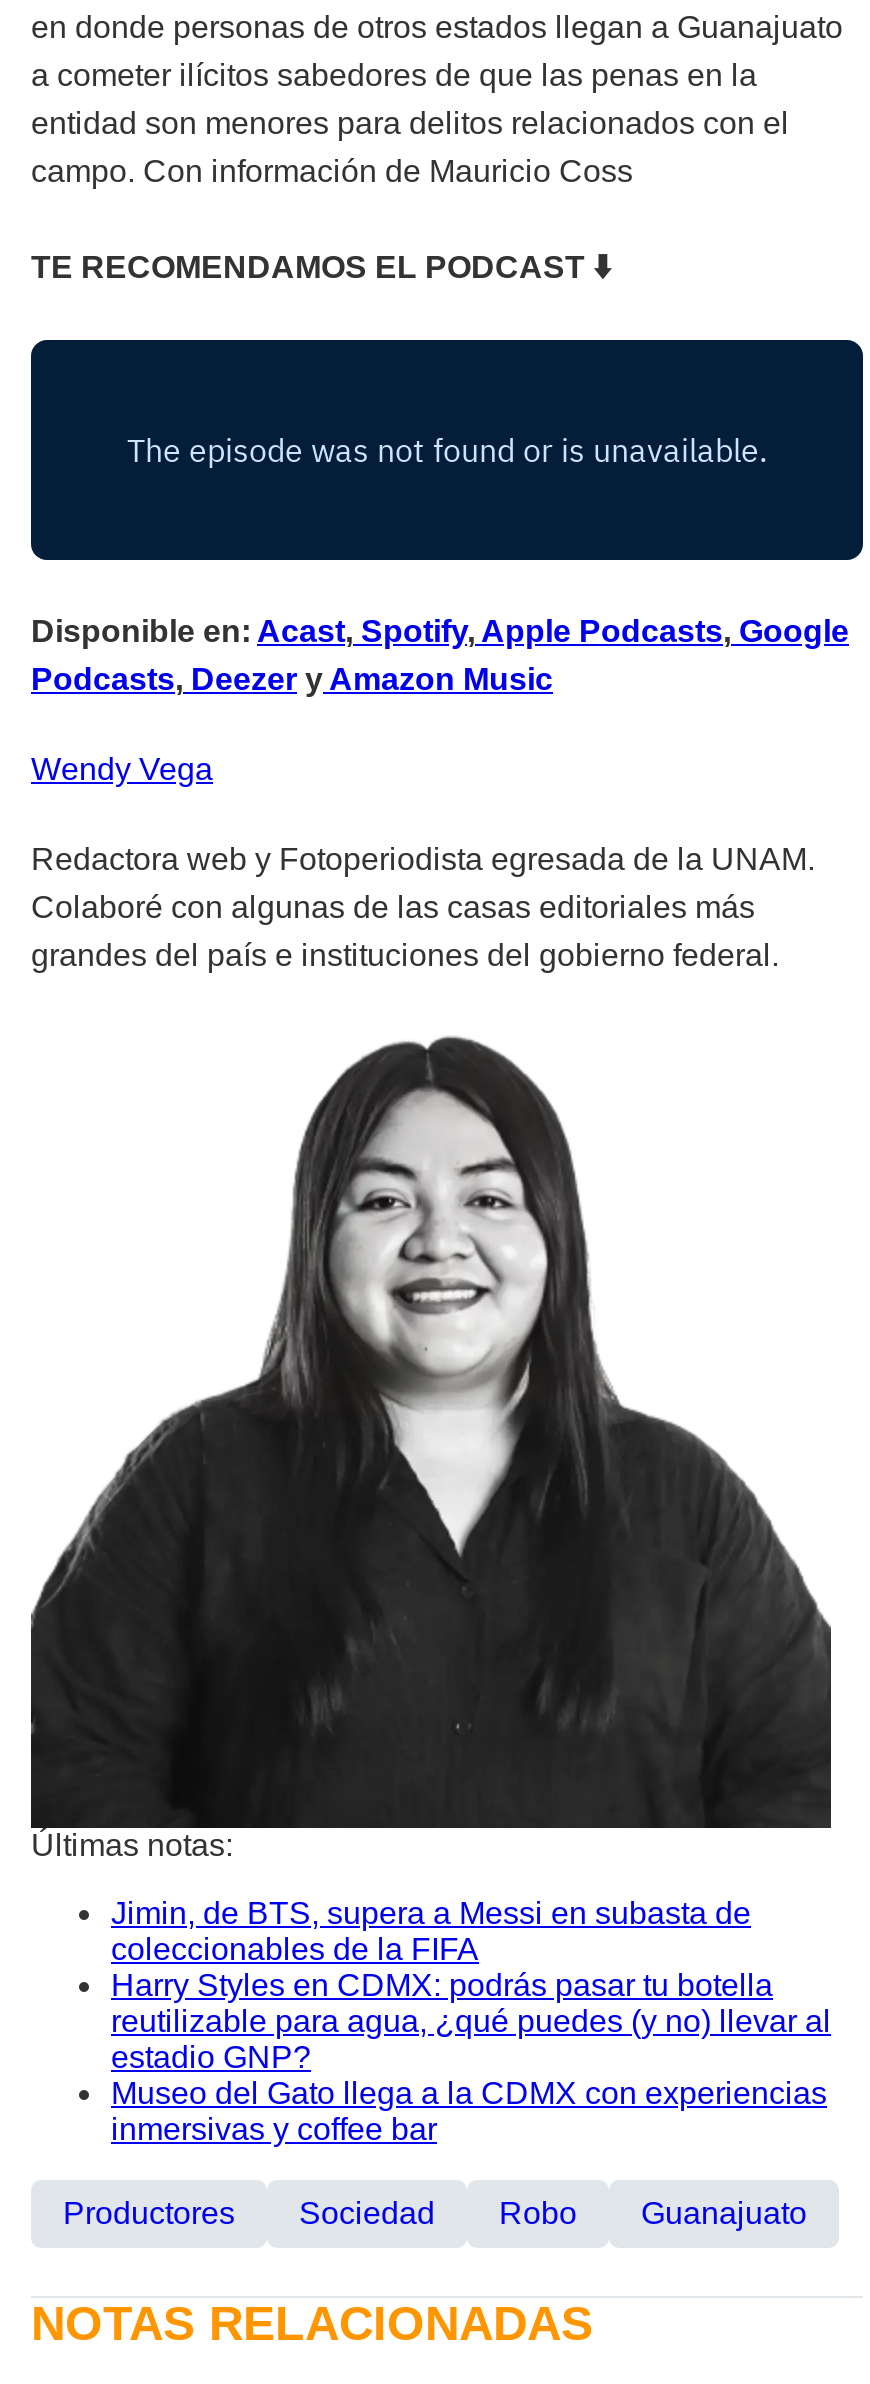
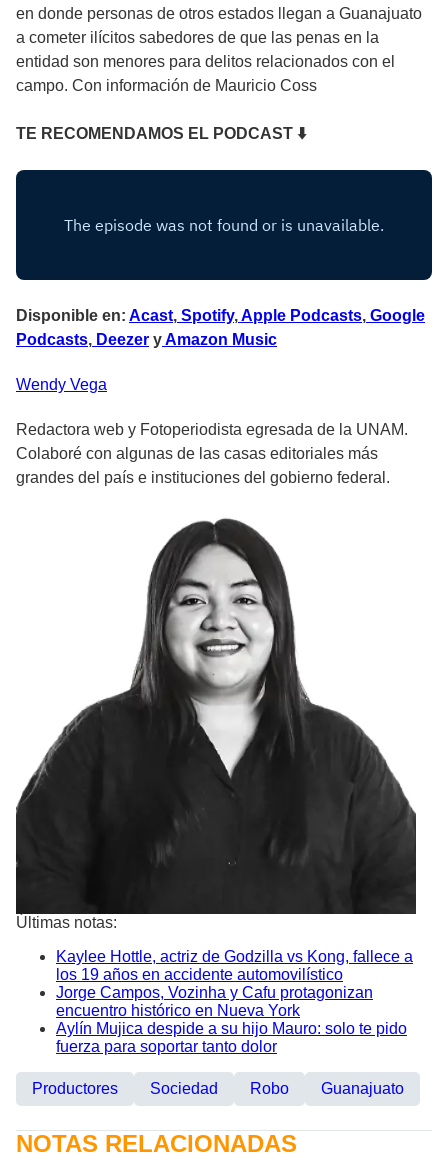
[111,1896,831,2146] Jimin, de BTS, supera a Messi en subasta de | coleccionables de la FIFA | Harry Styles en CDMX: podrás pasar tu botella | reutilizable para agua, ¿qué puedes (y no) llevar al | estadio GNP? | Museo del Gato llega a la CDMX con experiencias | inmersivas y coffee bar -> [56,948,413,1055] Kaylee Hottle, actriz de Godzilla vs Kong, fallece a | los 19 años en accidente automovilístico | Jorge Campos, Vozinha y Cafu protagonizan | encuentro histórico en Nueva York | Aylín Mujica despide a su hijo Mauro: solo te pido | fuerza para soportar tanto dolor

